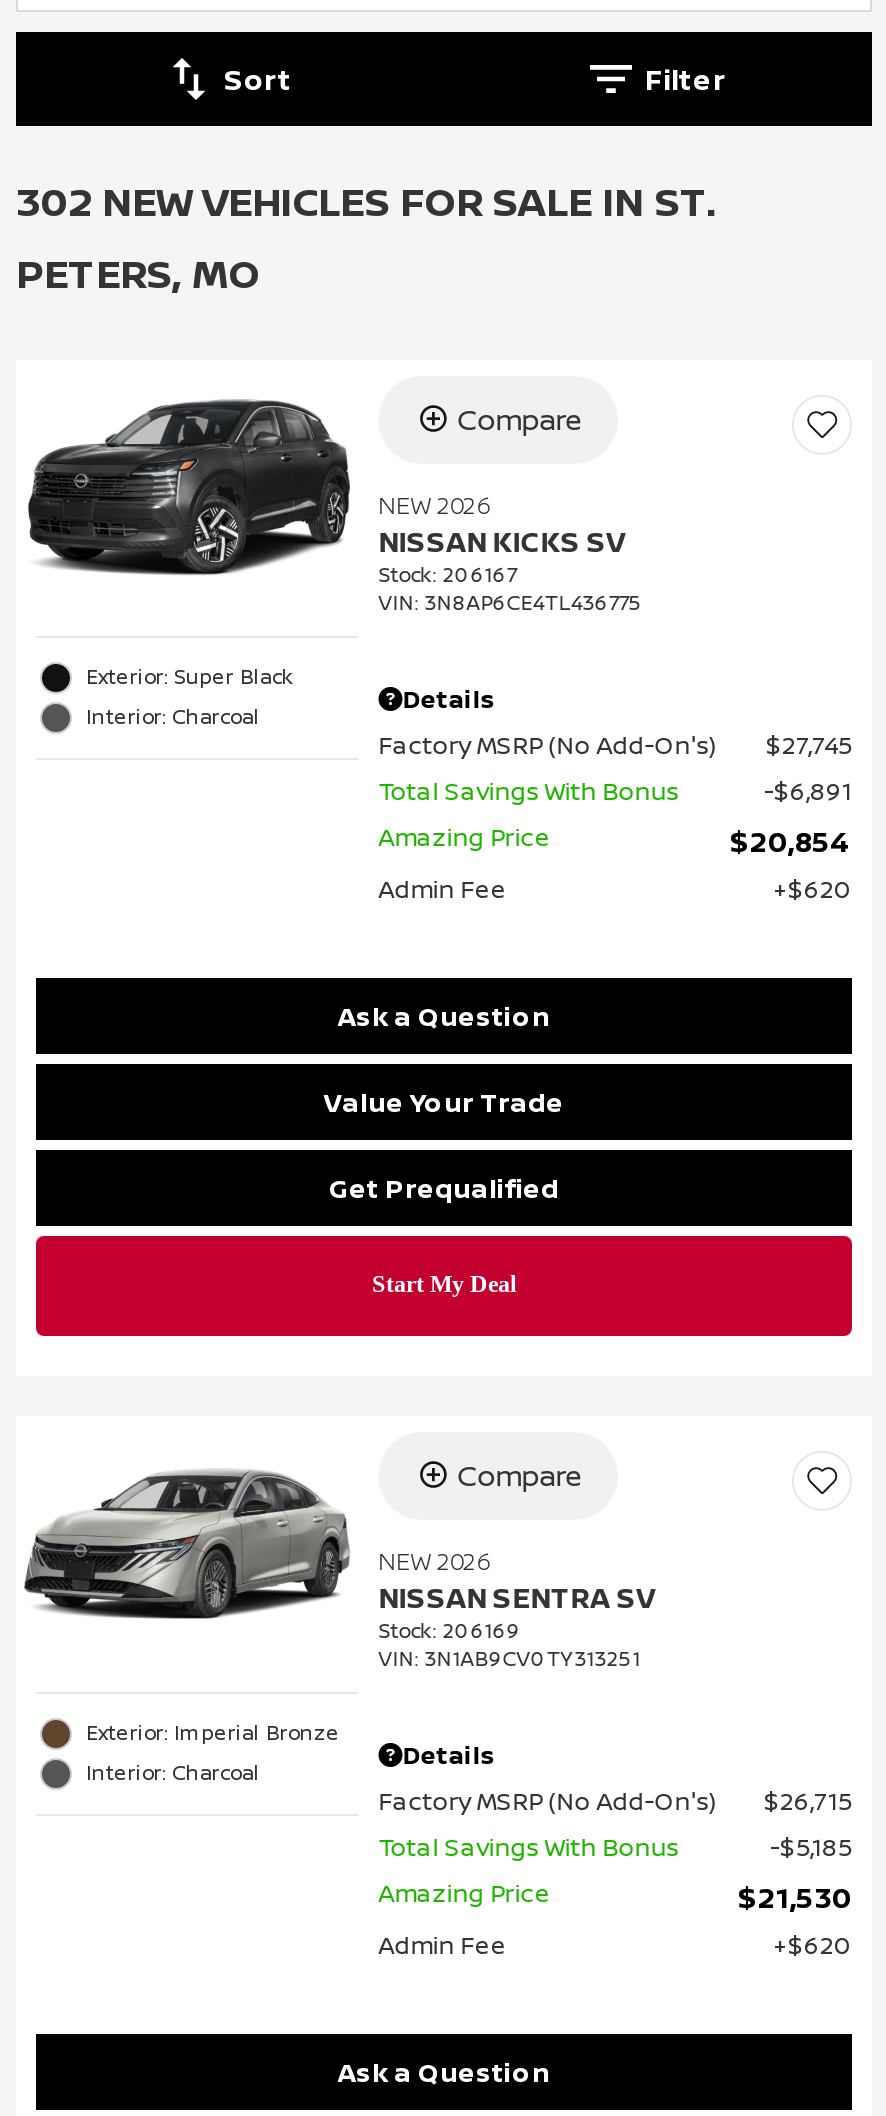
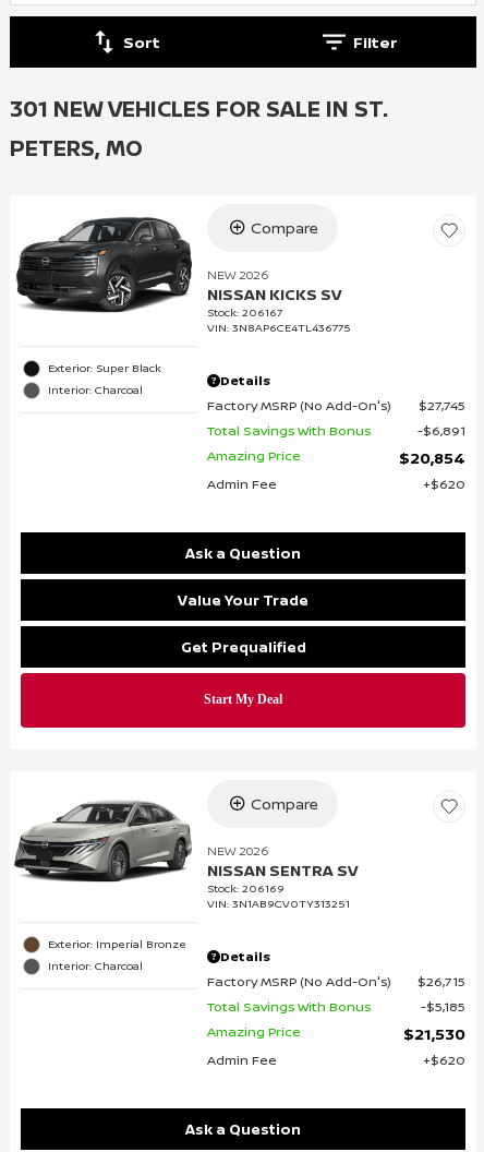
[16,174,716,228] 302 NEW VEHICLES FOR SALE IN ST. -> [10,94,388,123] 301 NEW VEHICLES FOR SALE IN ST.

